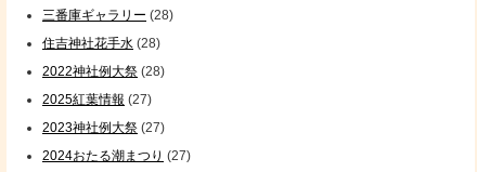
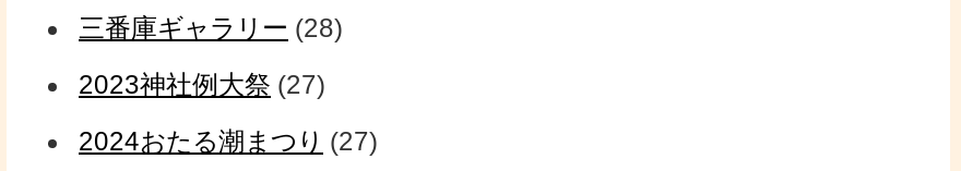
[42,36,165,107] 住吉神社花手水(28) | 2022神社例大祭(28) | 2025紅葉情報(27) -> none

